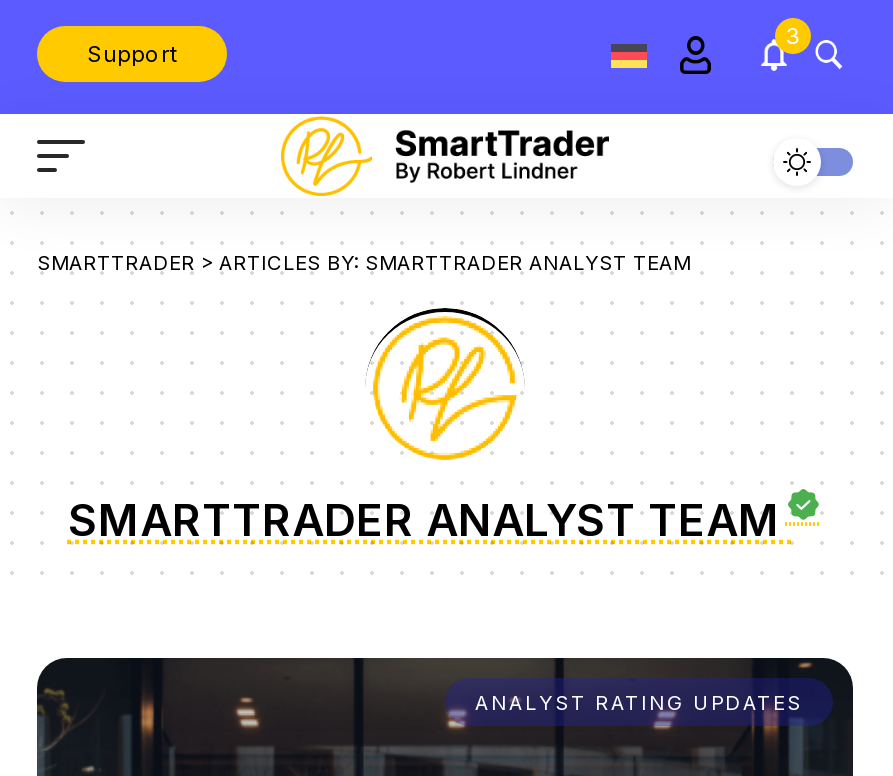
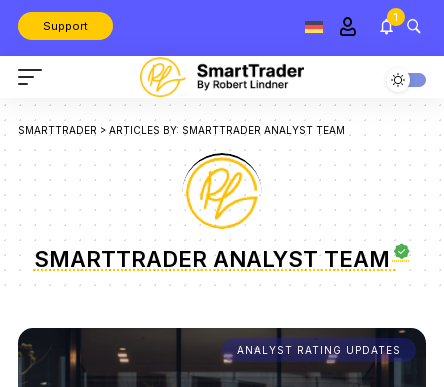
[785,21,799,49] 3 -> [394,9,398,23] 1

